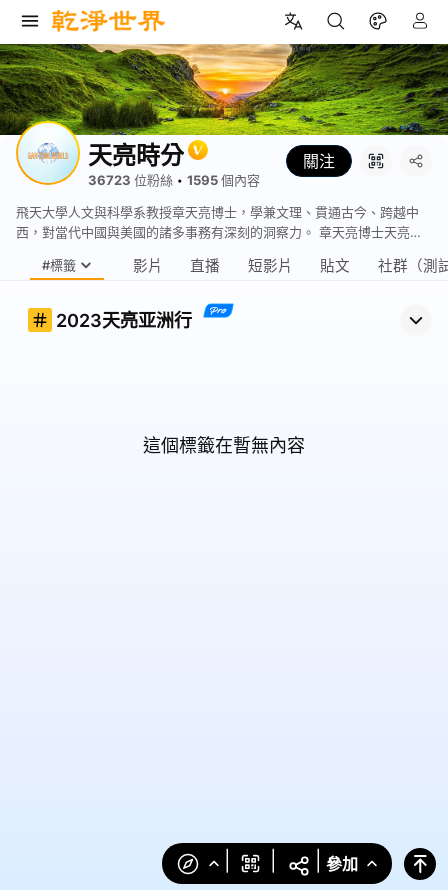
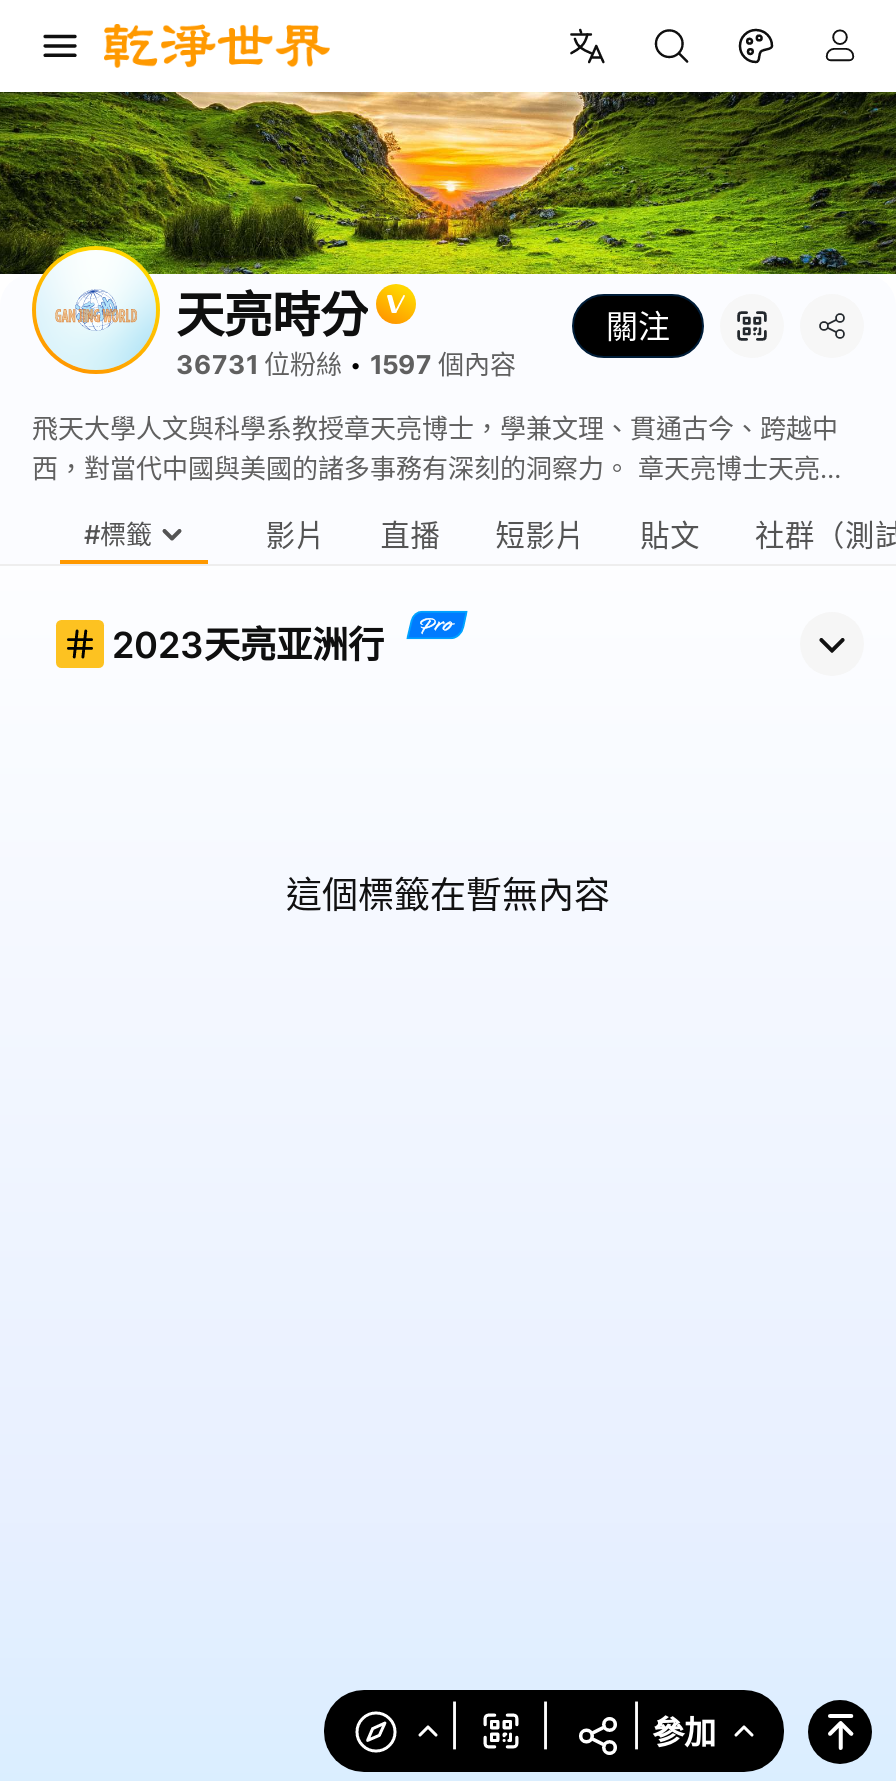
[88,172,260,188] 36723 位粉絲 • 1595 個內容 -> [176,348,516,380] 36731 位粉絲 • 1597 個內容

